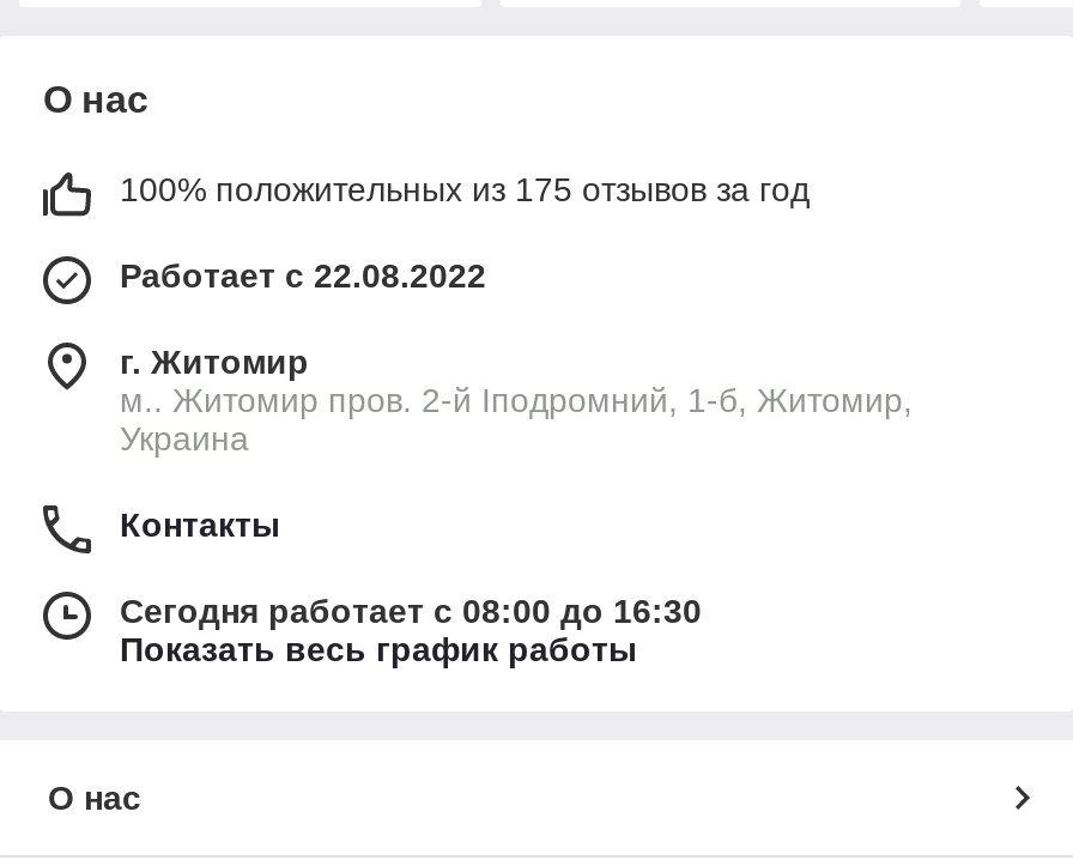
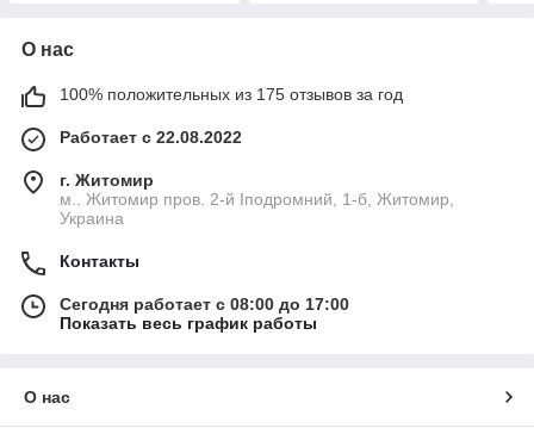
[120,592,702,630] Сегодня работает с 08:00 до 16:30 -> [60,295,349,314] Сегодня работает с 08:00 до 17:00

